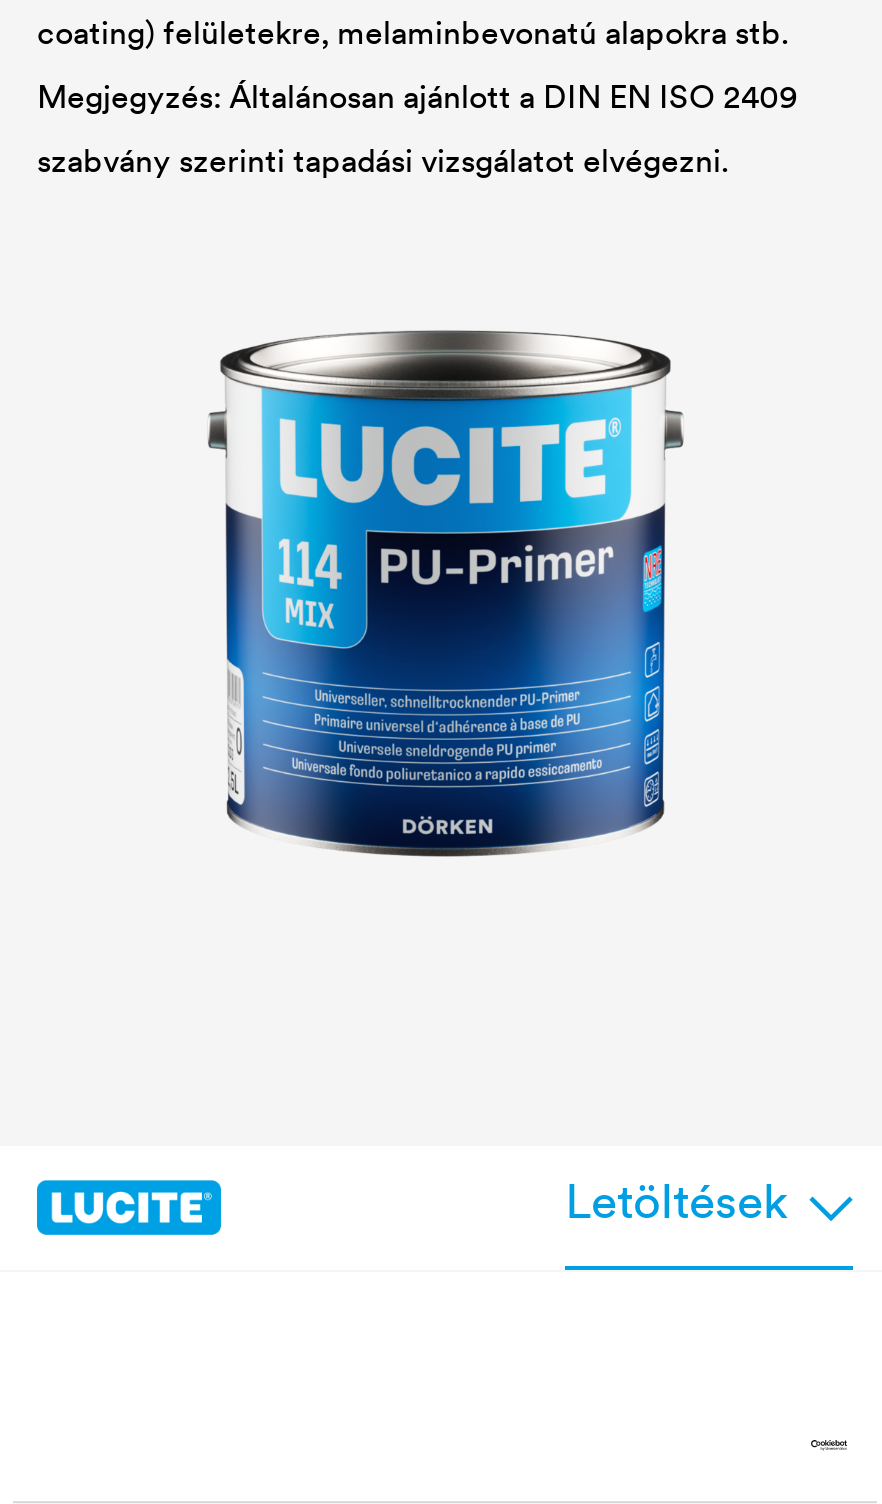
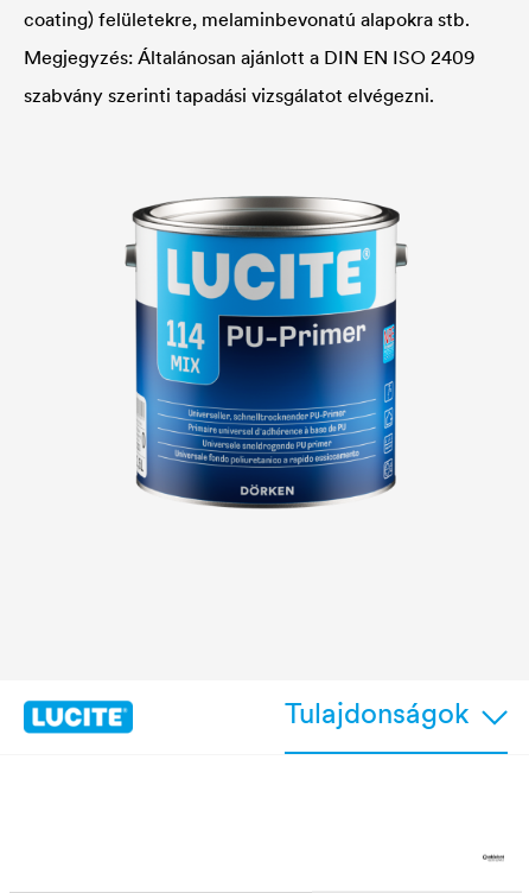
[565,1170,789,1232] Letöltések -> [285,695,470,731] Tulajdonságok

